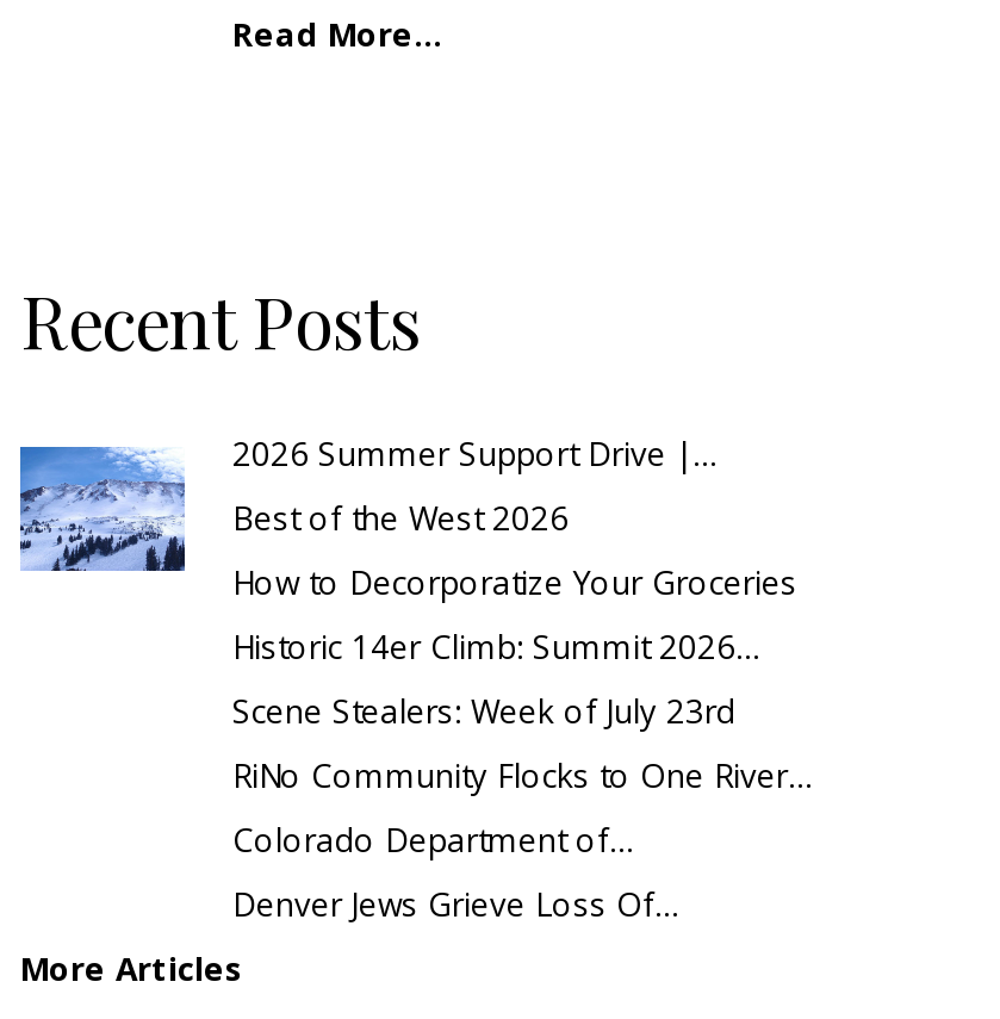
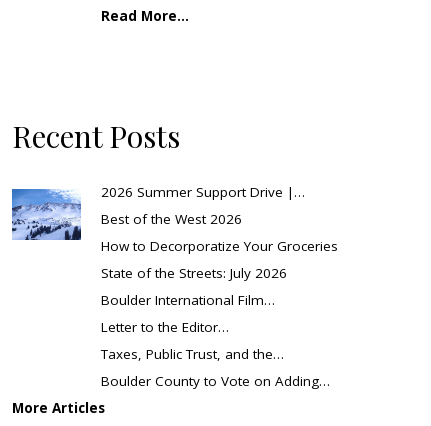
[232,626,762,669] Historic 14er Climb: Summit 2026… -> [101,264,287,282] State of the Streets: July 2026
[232,690,735,733] Scene Stealers: Week of July 23rd -> [101,291,275,309] Boulder International Film…
[232,755,814,798] RiNo Community Flocks to One River… -> [101,318,229,336] Letter to the Editor…
[232,819,635,862] Colorado Department of… -> [101,345,284,363] Taxes, Public Trust, and the…
[232,883,681,926] Denver Jews Grieve Loss Of… -> [101,372,330,390] Boulder County to Vote on Adding…

